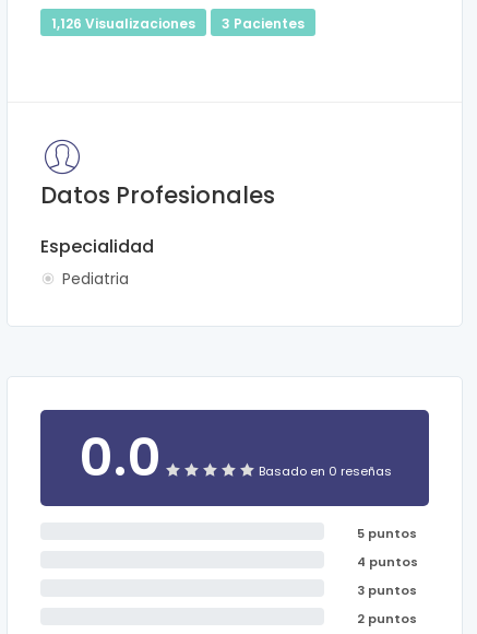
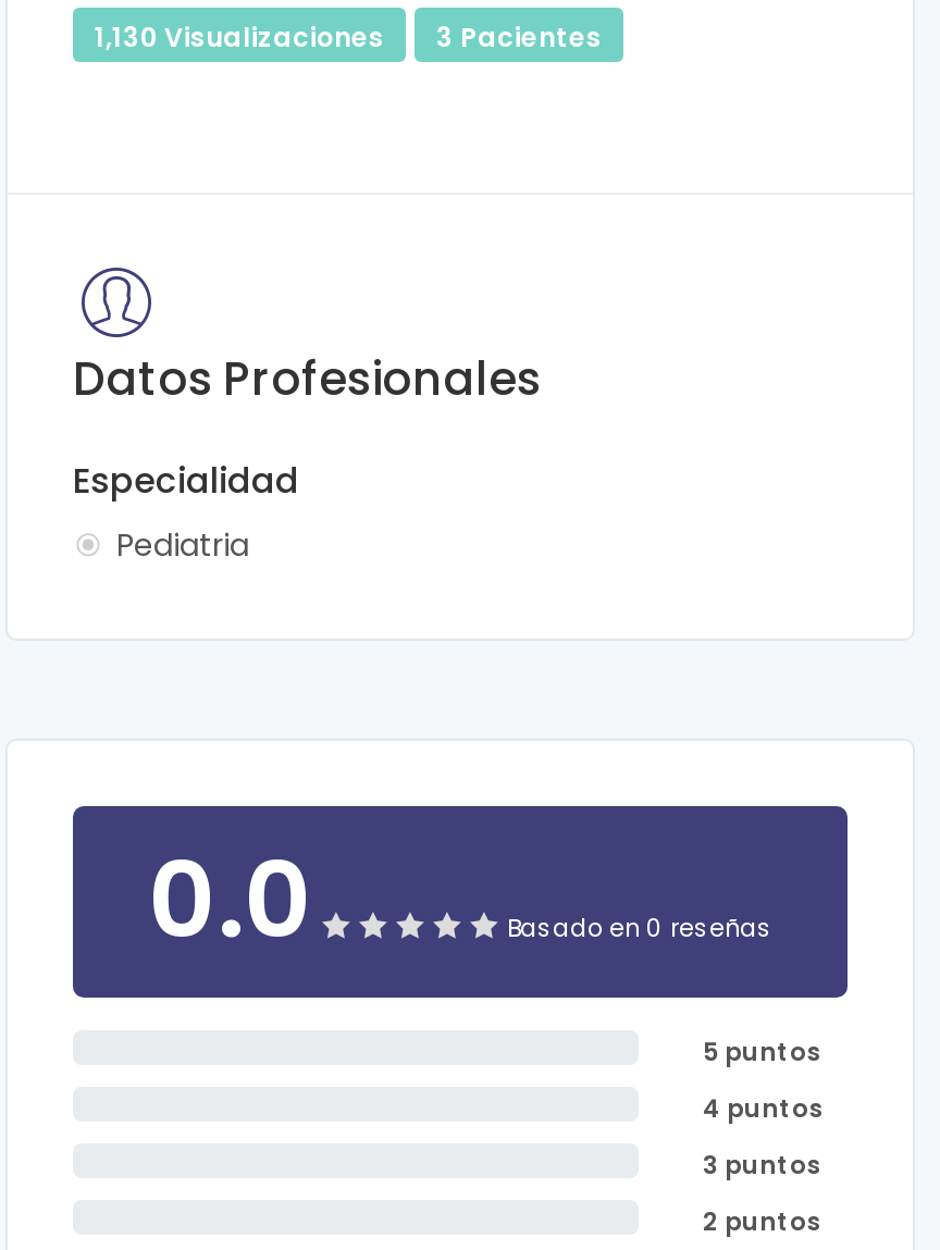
[51,15,195,33] 1,126 Visualizaciones -> [95,19,384,56] 1,130 Visualizaciones

